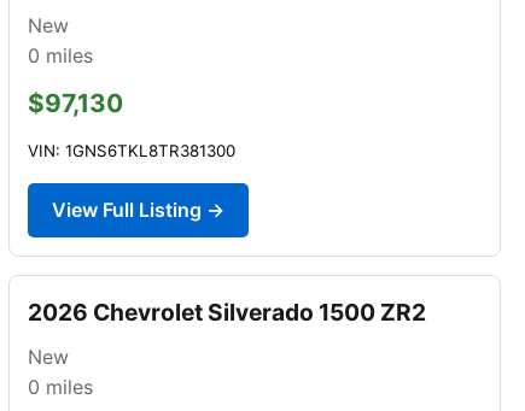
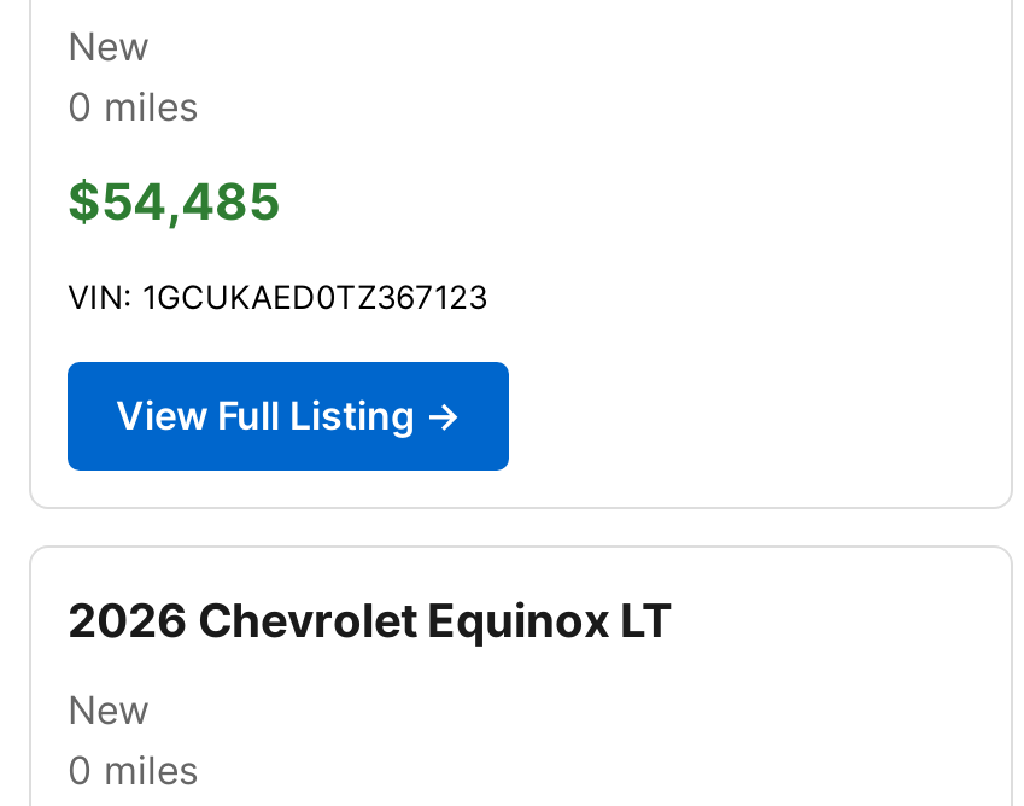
[28,88,123,118] $97,130 -> [68,171,280,231] $54,485
[28,141,235,160] VIN: 1GNS6TKL8TR381300 -> [68,277,487,316] VIN: 1GCUKAED0TZ367123
[28,298,426,327] 2026 Chevrolet Silverado 1500 ZR2 -> [68,591,673,649] 2026 Chevrolet Equinox LT

